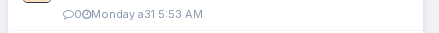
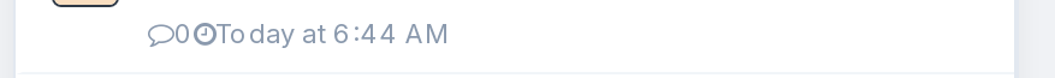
[74,7,203,21] 0 Monday a31 5:53 AM -> [174,17,449,50] 0 Today at 6:44 AM

